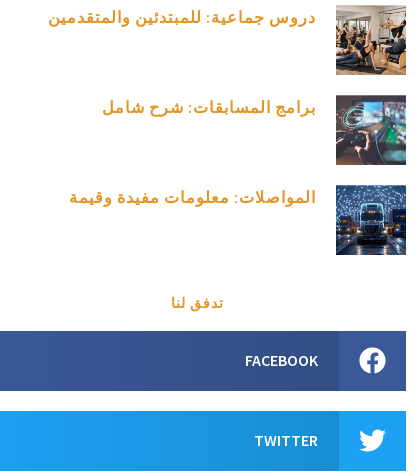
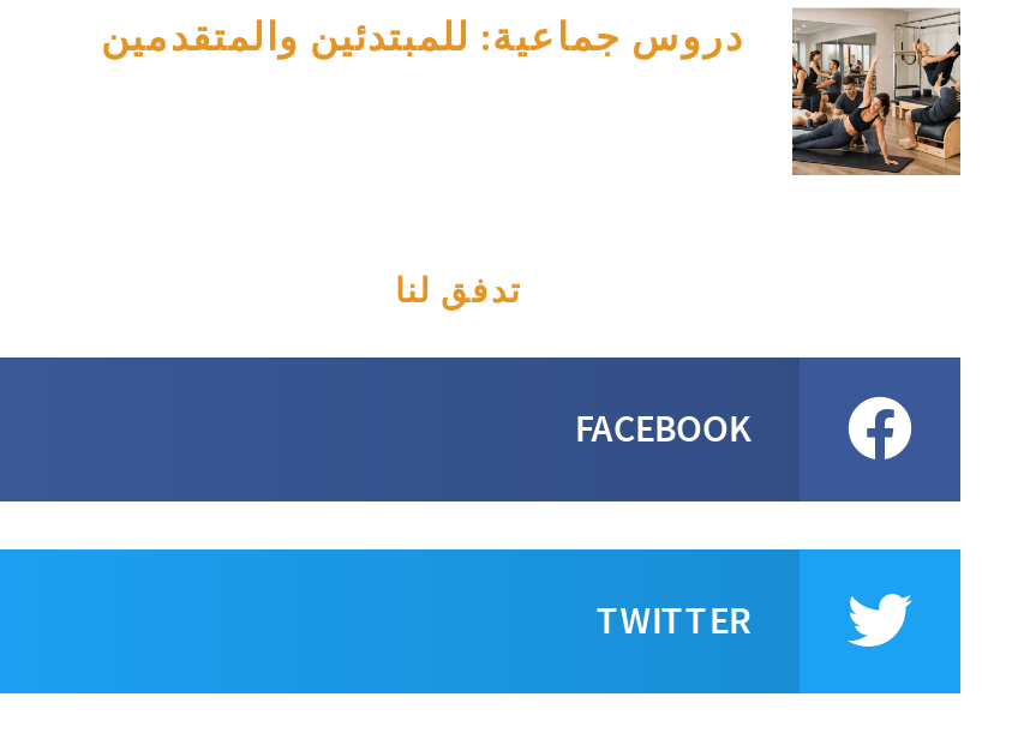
[112,94,407,166] [image] | برامج المسابقات: شرح شامل -> none
[79,184,407,256] [image] | المواصلات: معلومات مفيدة وقيمة -> none

